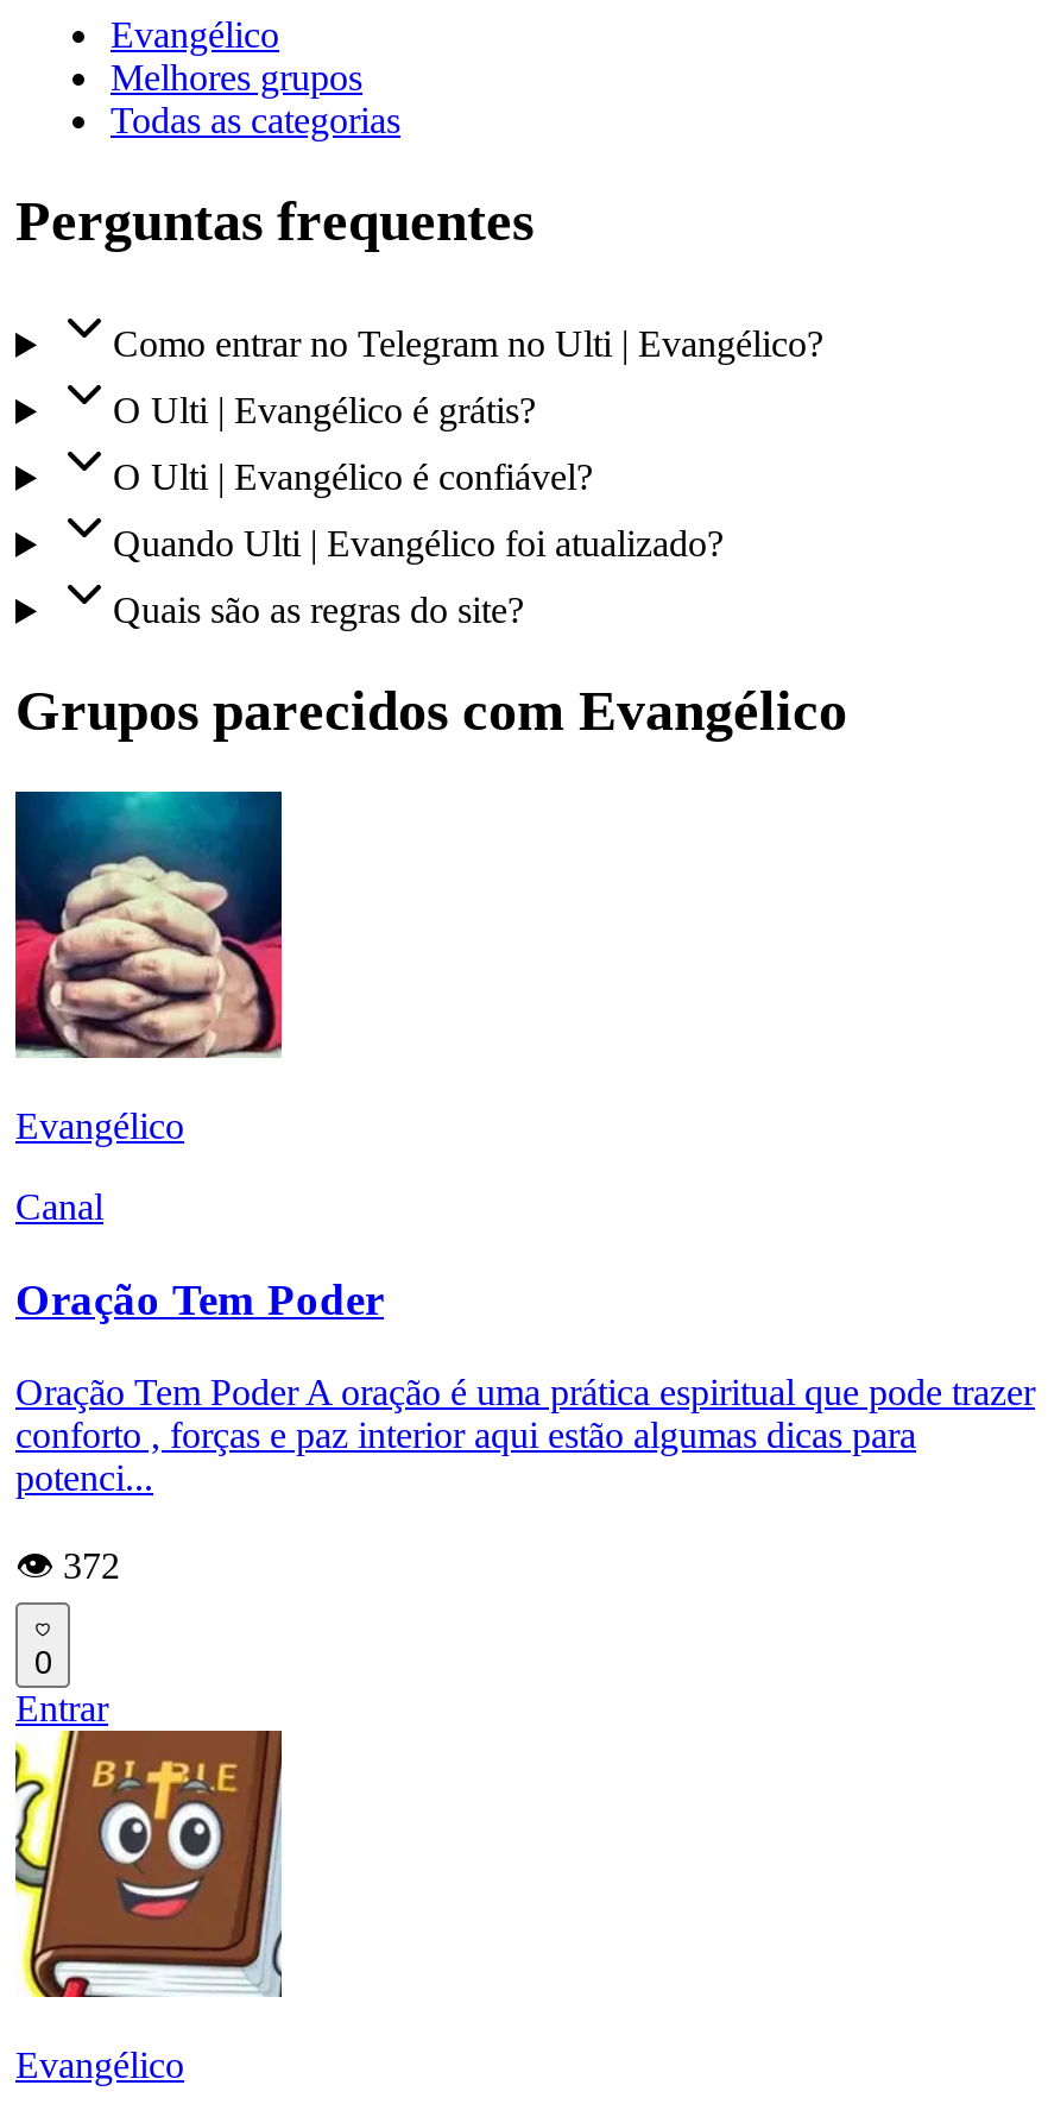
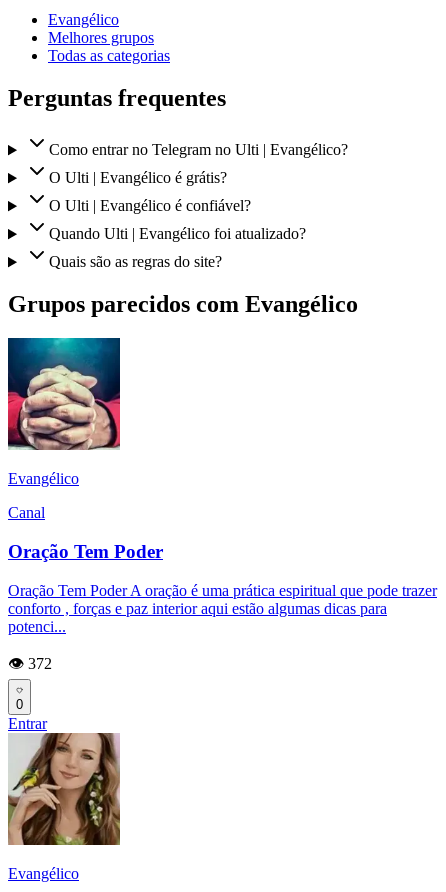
[13,1728,284,1999] [image] -> [7,733,121,846] [image]

